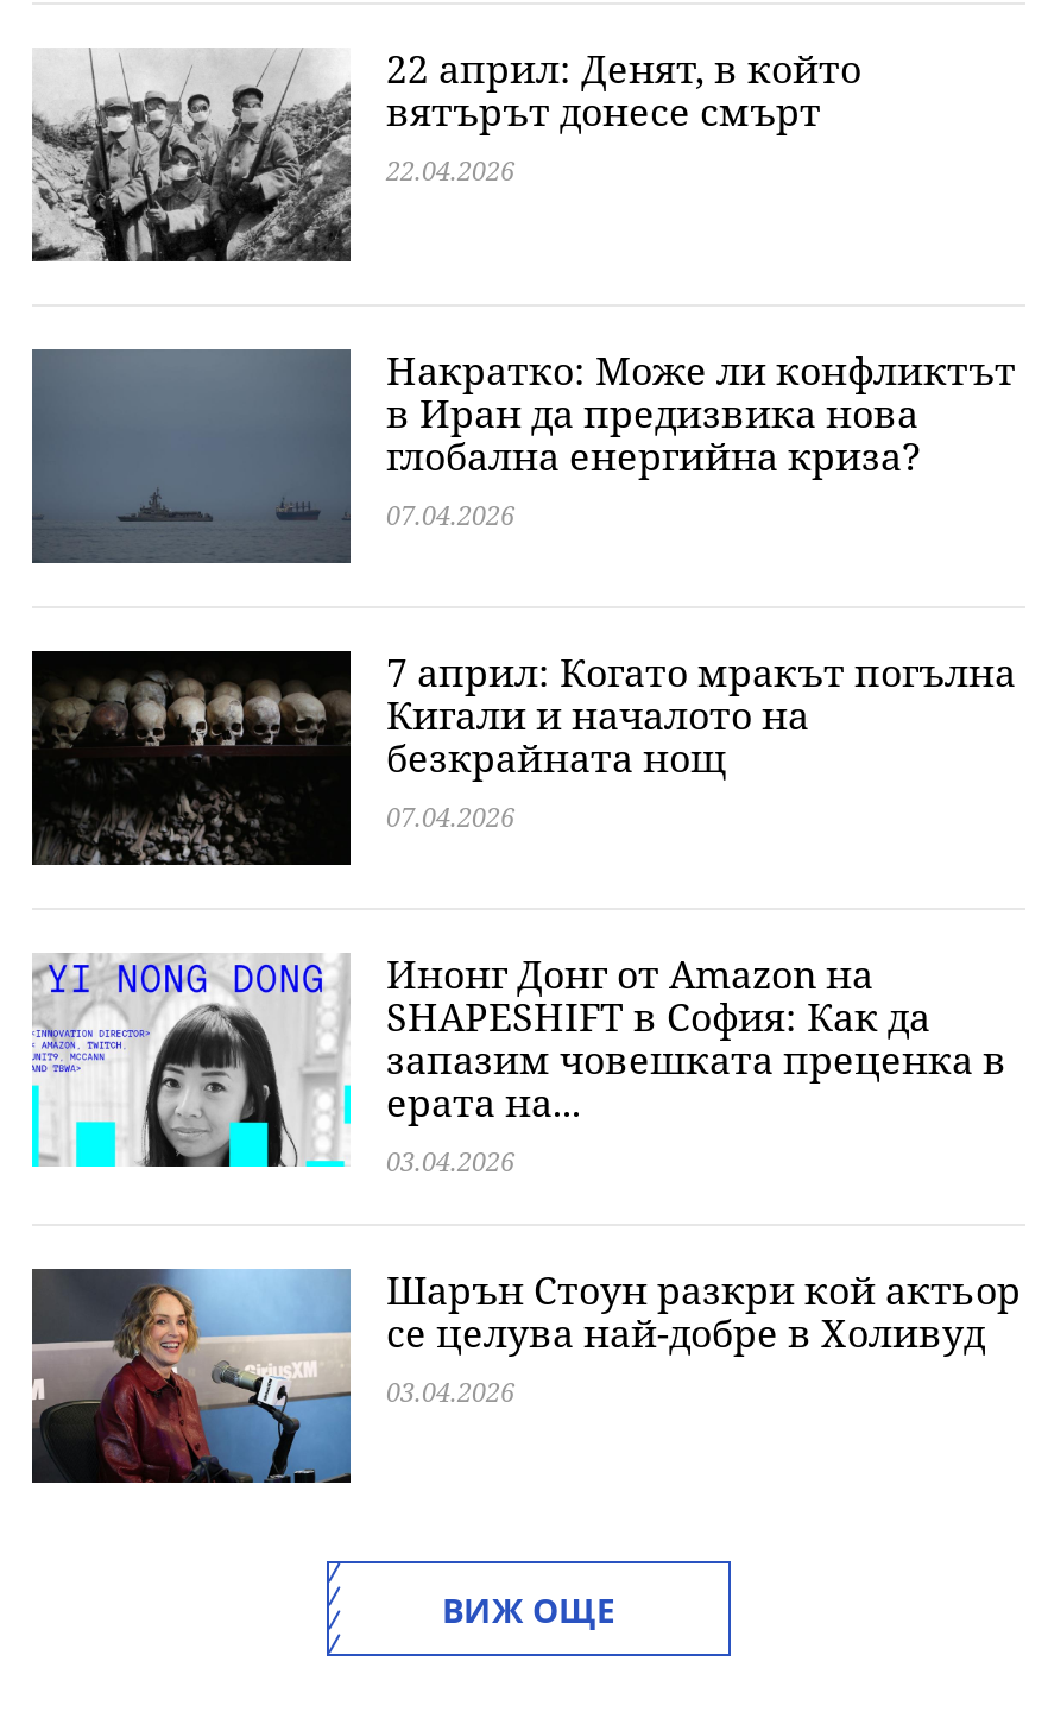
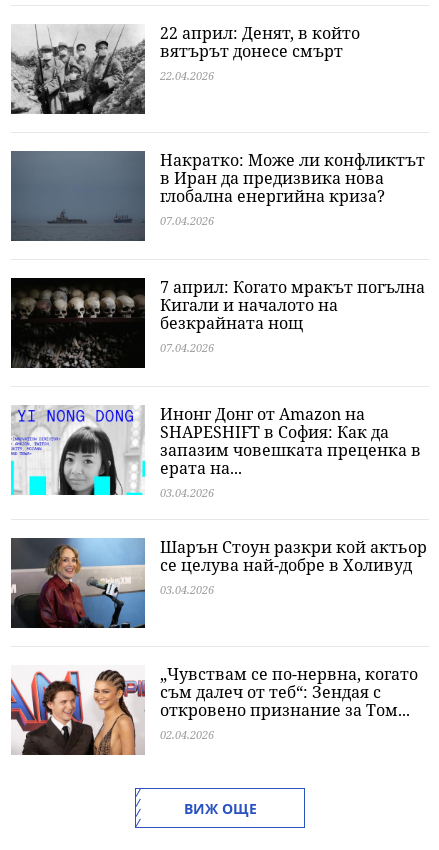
none -> [10,663,418,756] [image] | „Чувствам се по-нервна, когато | съм далеч от теб“: Зендая с | откровено признание за Том... | 02.04.2026

